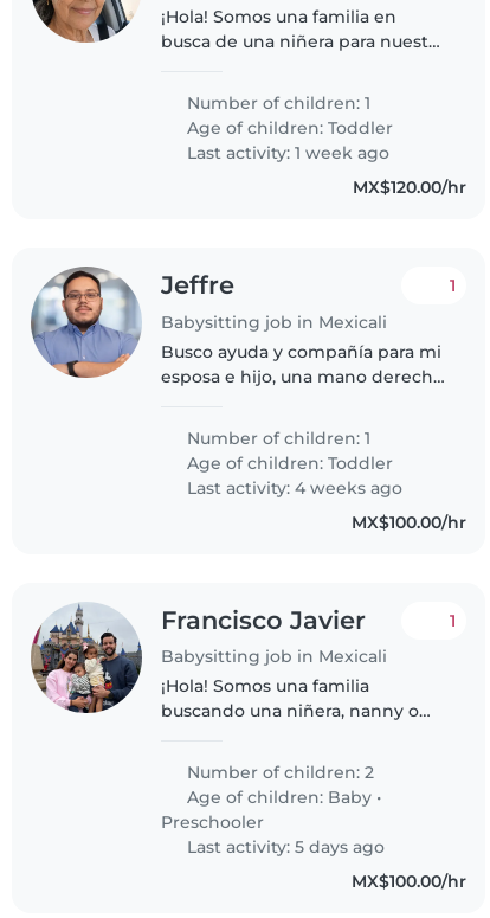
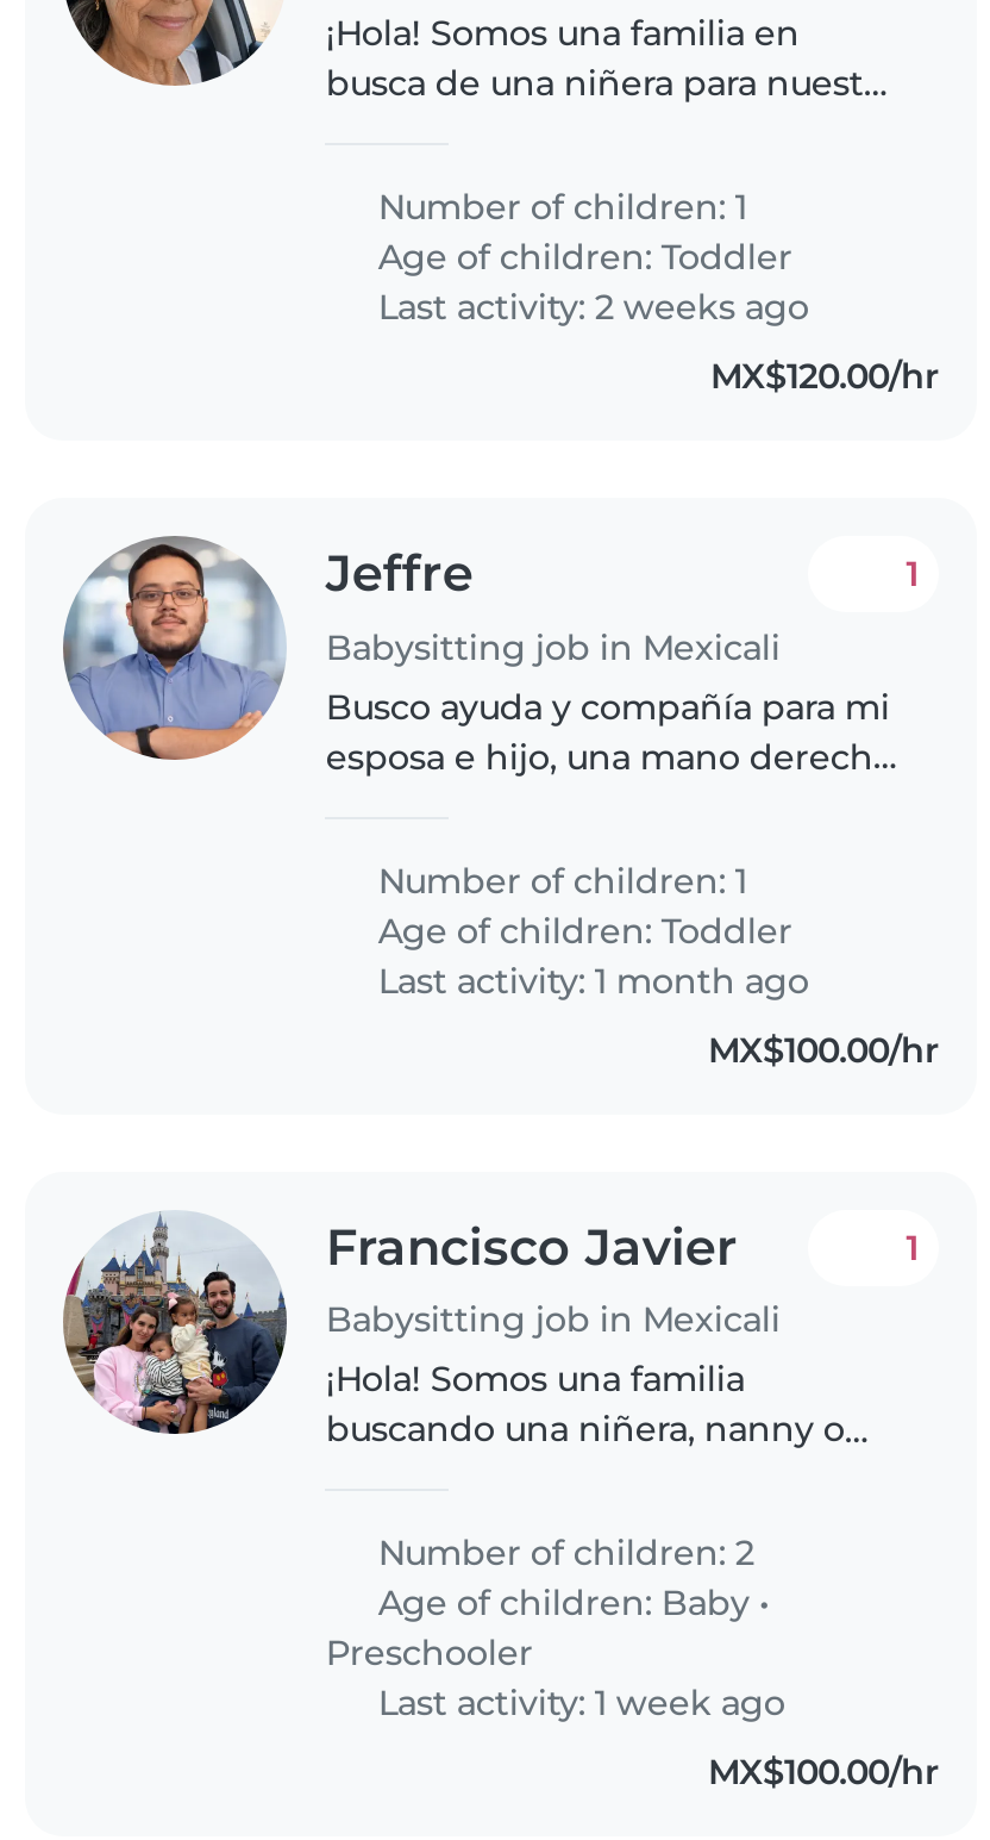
moved [183,142,390,163] -> [369,1683,785,1725]: Last activity: 1 week ago
none -> [369,285,809,328] Last activity: 2 weeks ago
[183,477,403,498] Last activity: 4 weeks ago -> [369,959,809,1002] Last activity: 1 month ago
[183,837,385,858] Last activity: 5 days ago -> none

